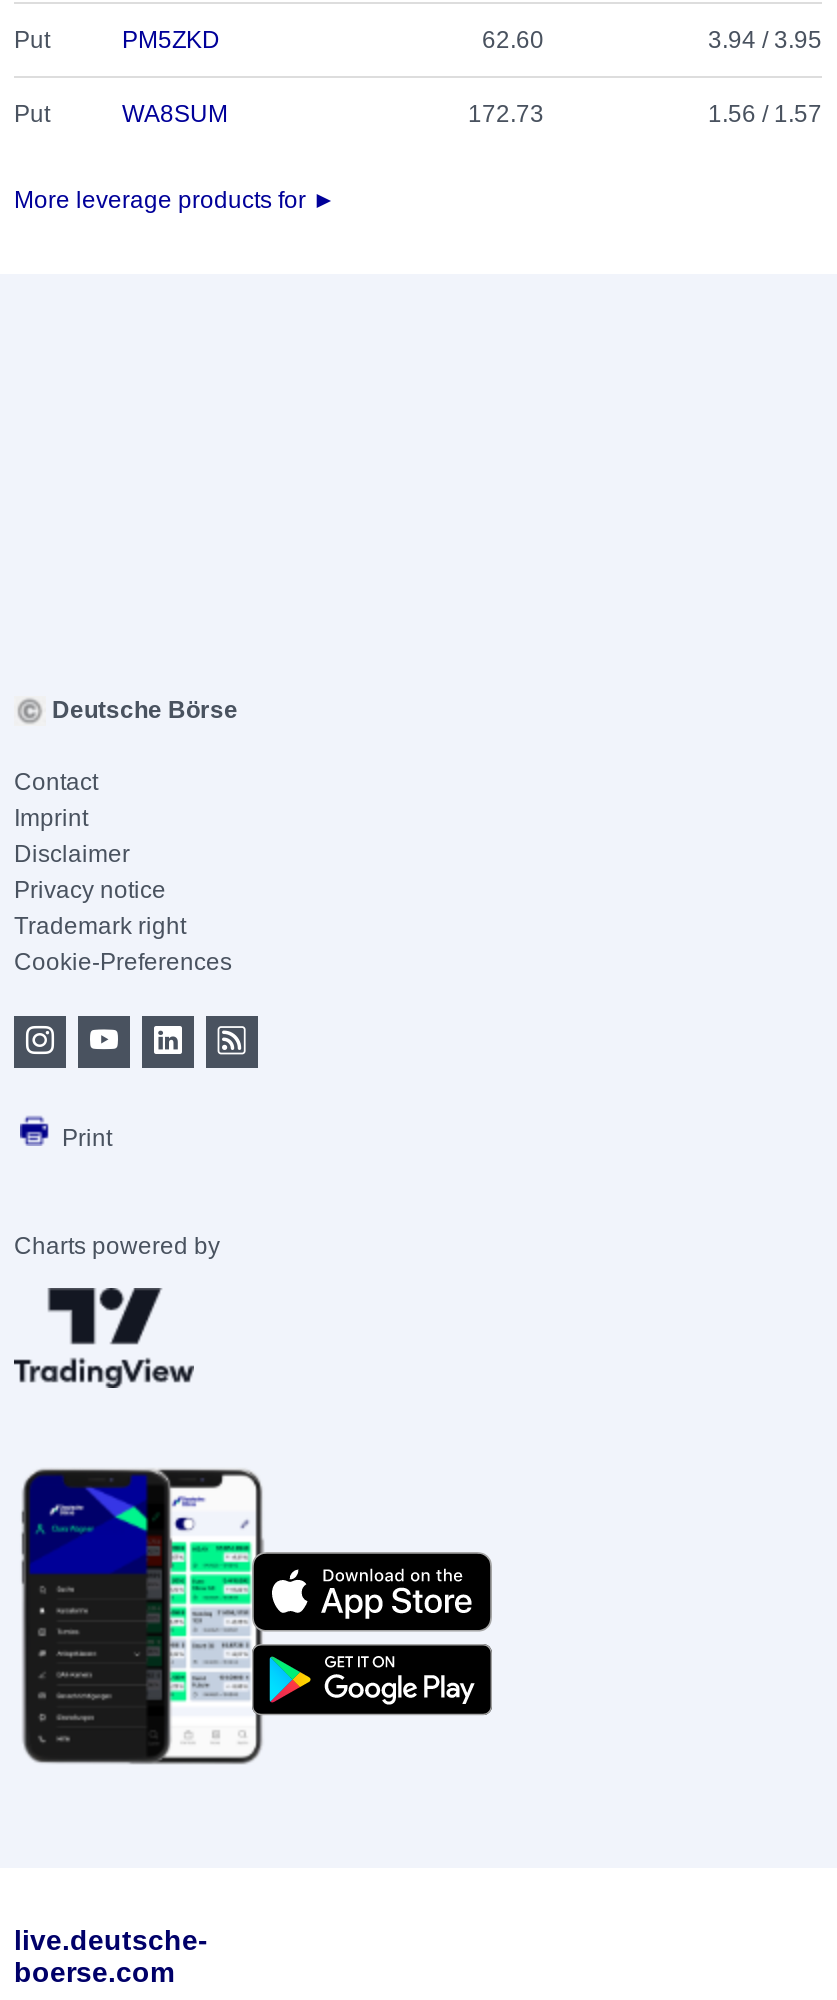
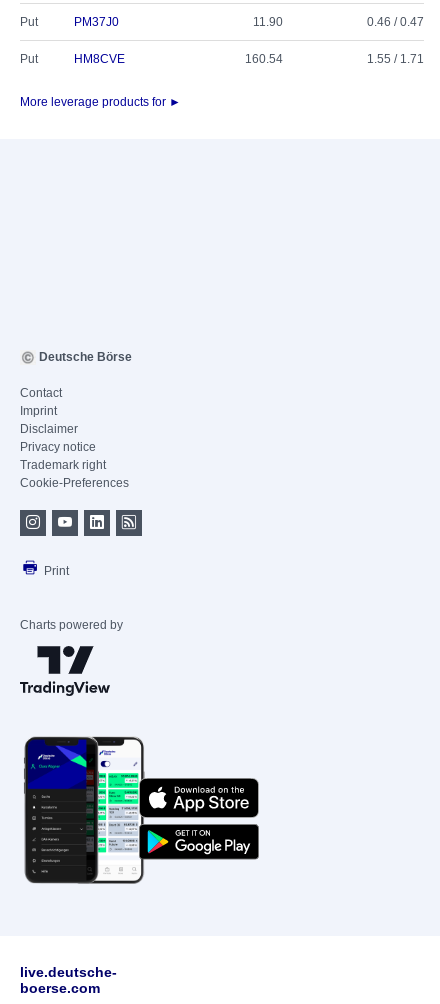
[122,26,822,54] PM5ZKD | 62.60 | 3.94 / 3.95 -> [74,15,424,29] PM37J0 | 11.90 | 0.46 / 0.47
[122,100,822,128] WA8SUM | 172.73 | 1.56 / 1.57 -> [74,52,424,66] HM8CVE | 160.54 | 1.55 / 1.71

